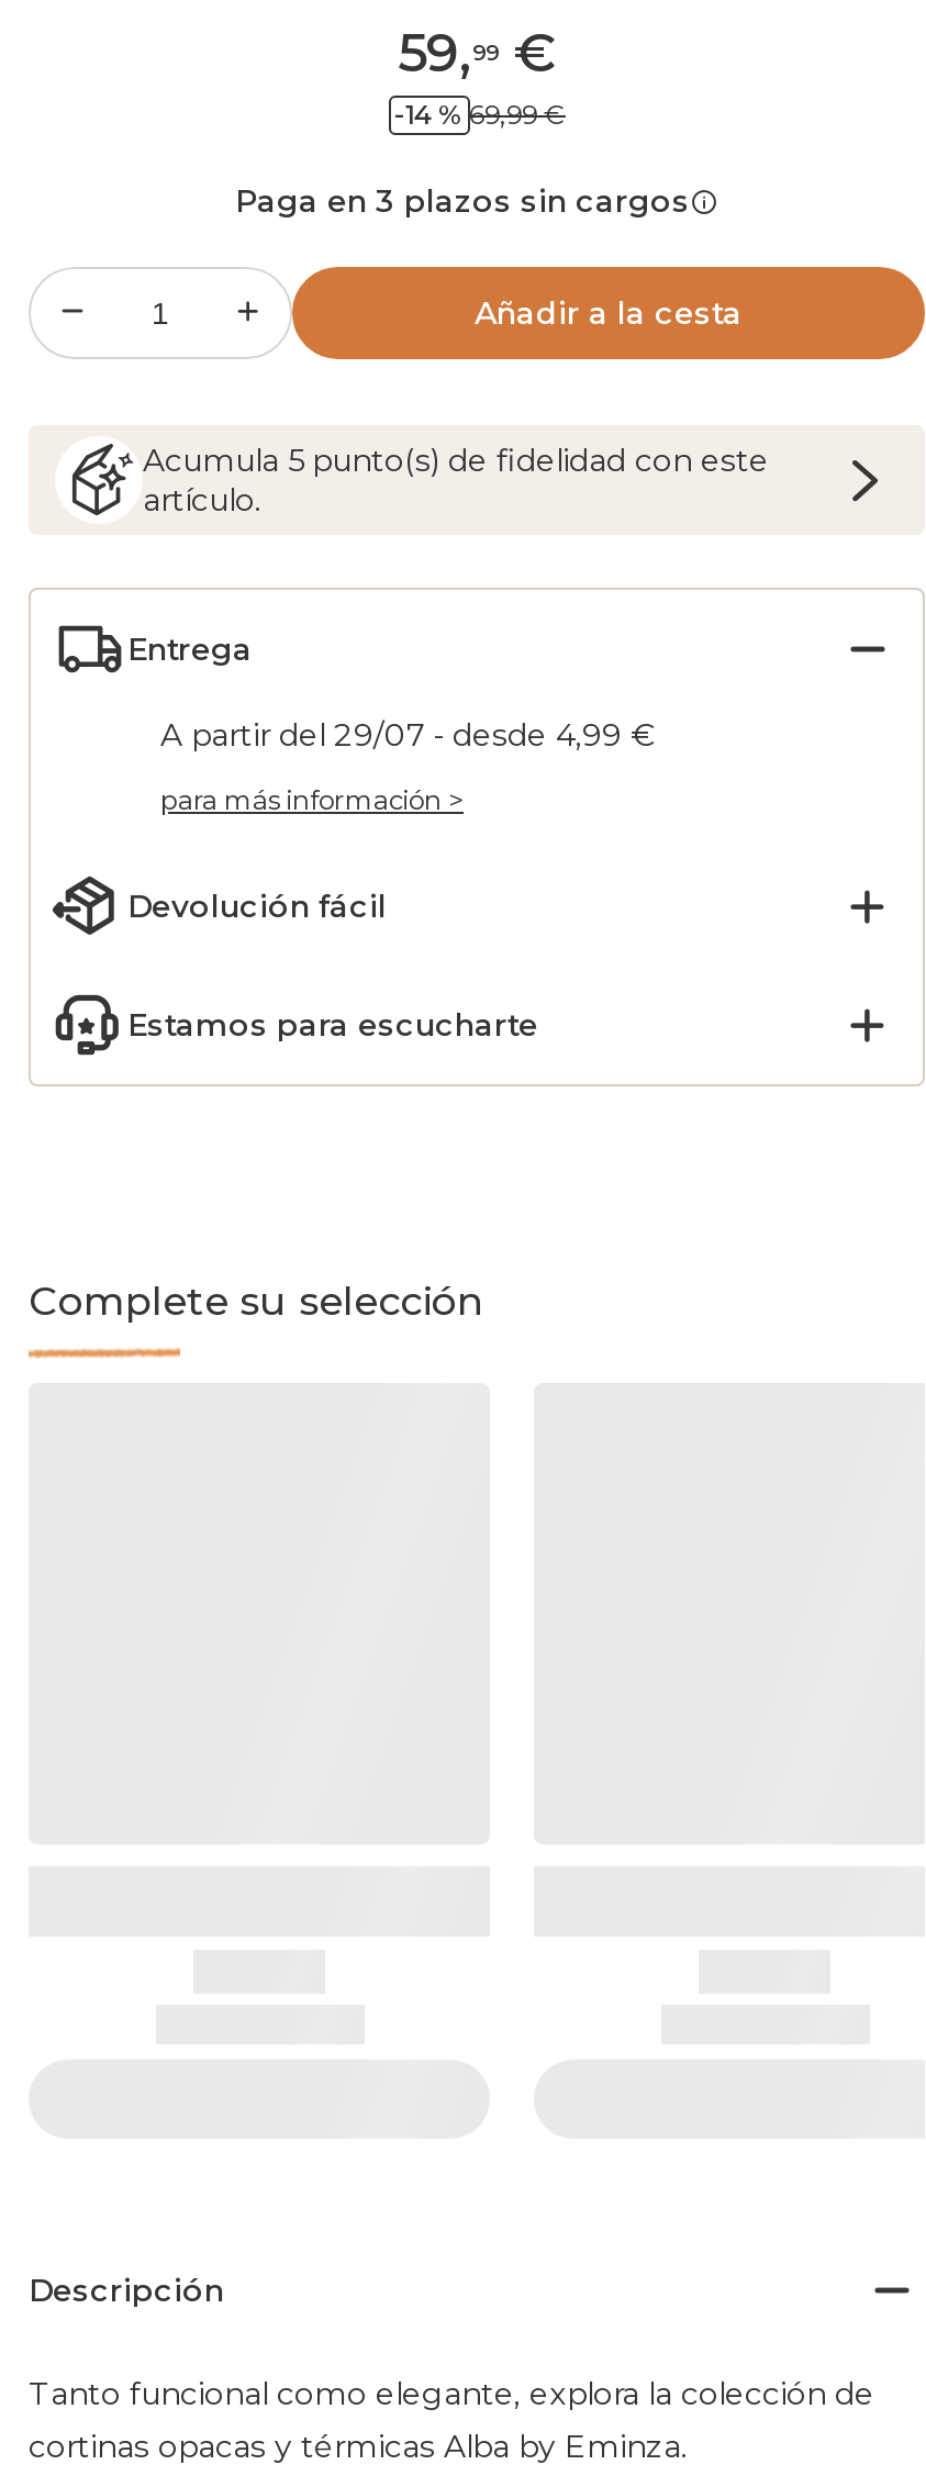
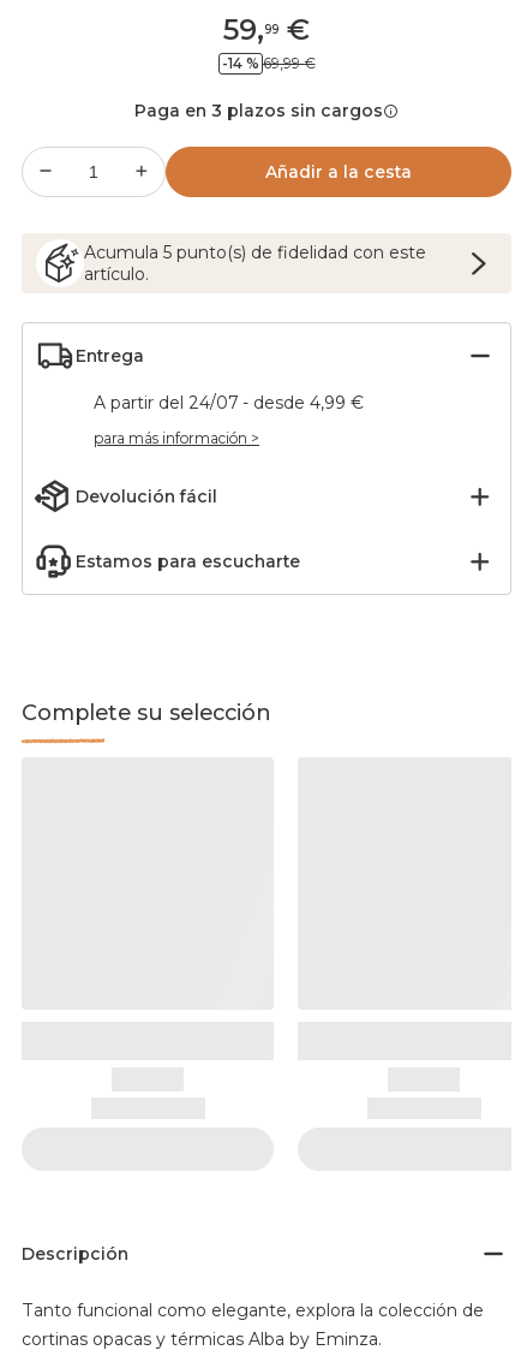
[160,715,655,755] A partir del 29/07 - desde 4,99 € -> [94,392,364,414] A partir del 24/07 - desde 4,99 €

